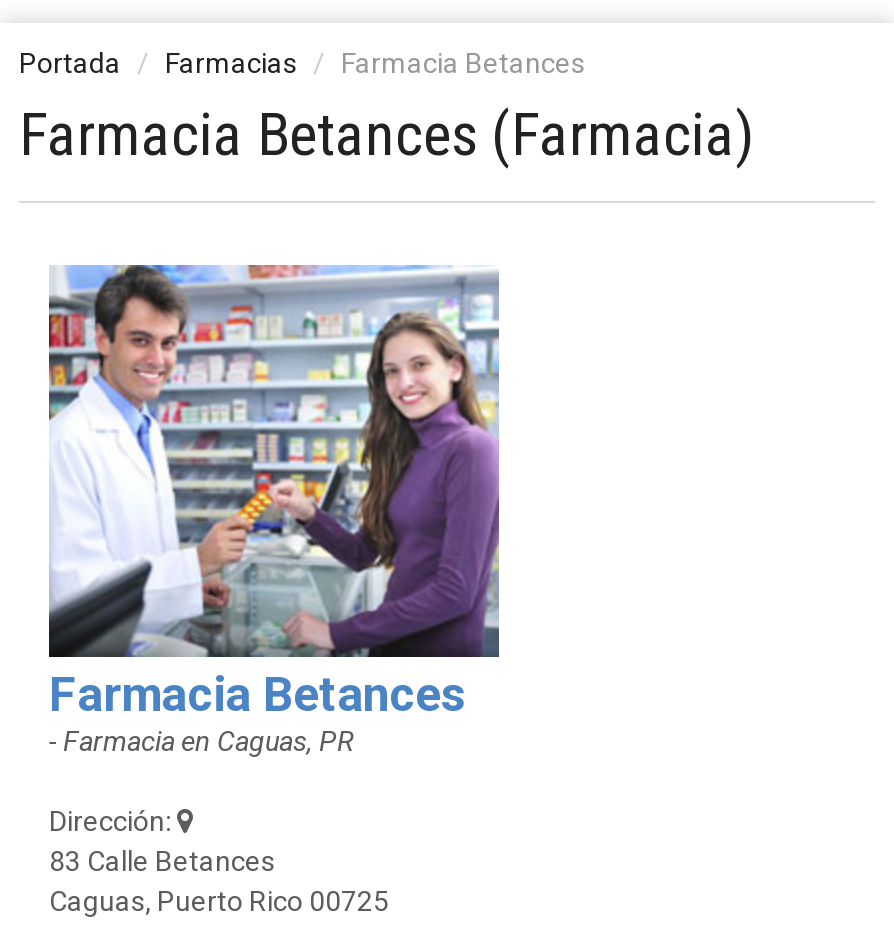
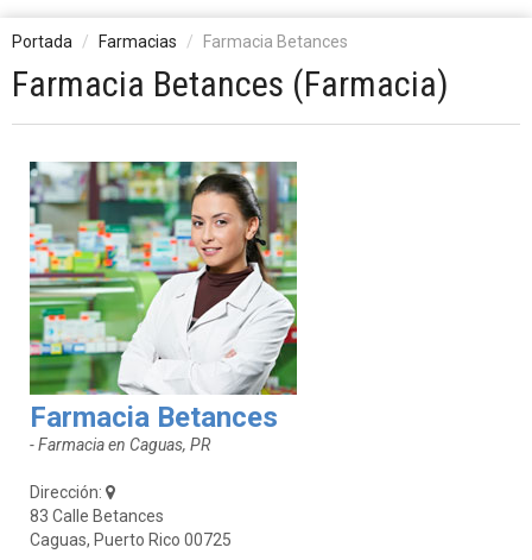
[47,263,501,659] [image] -> [28,161,298,396] [image]

